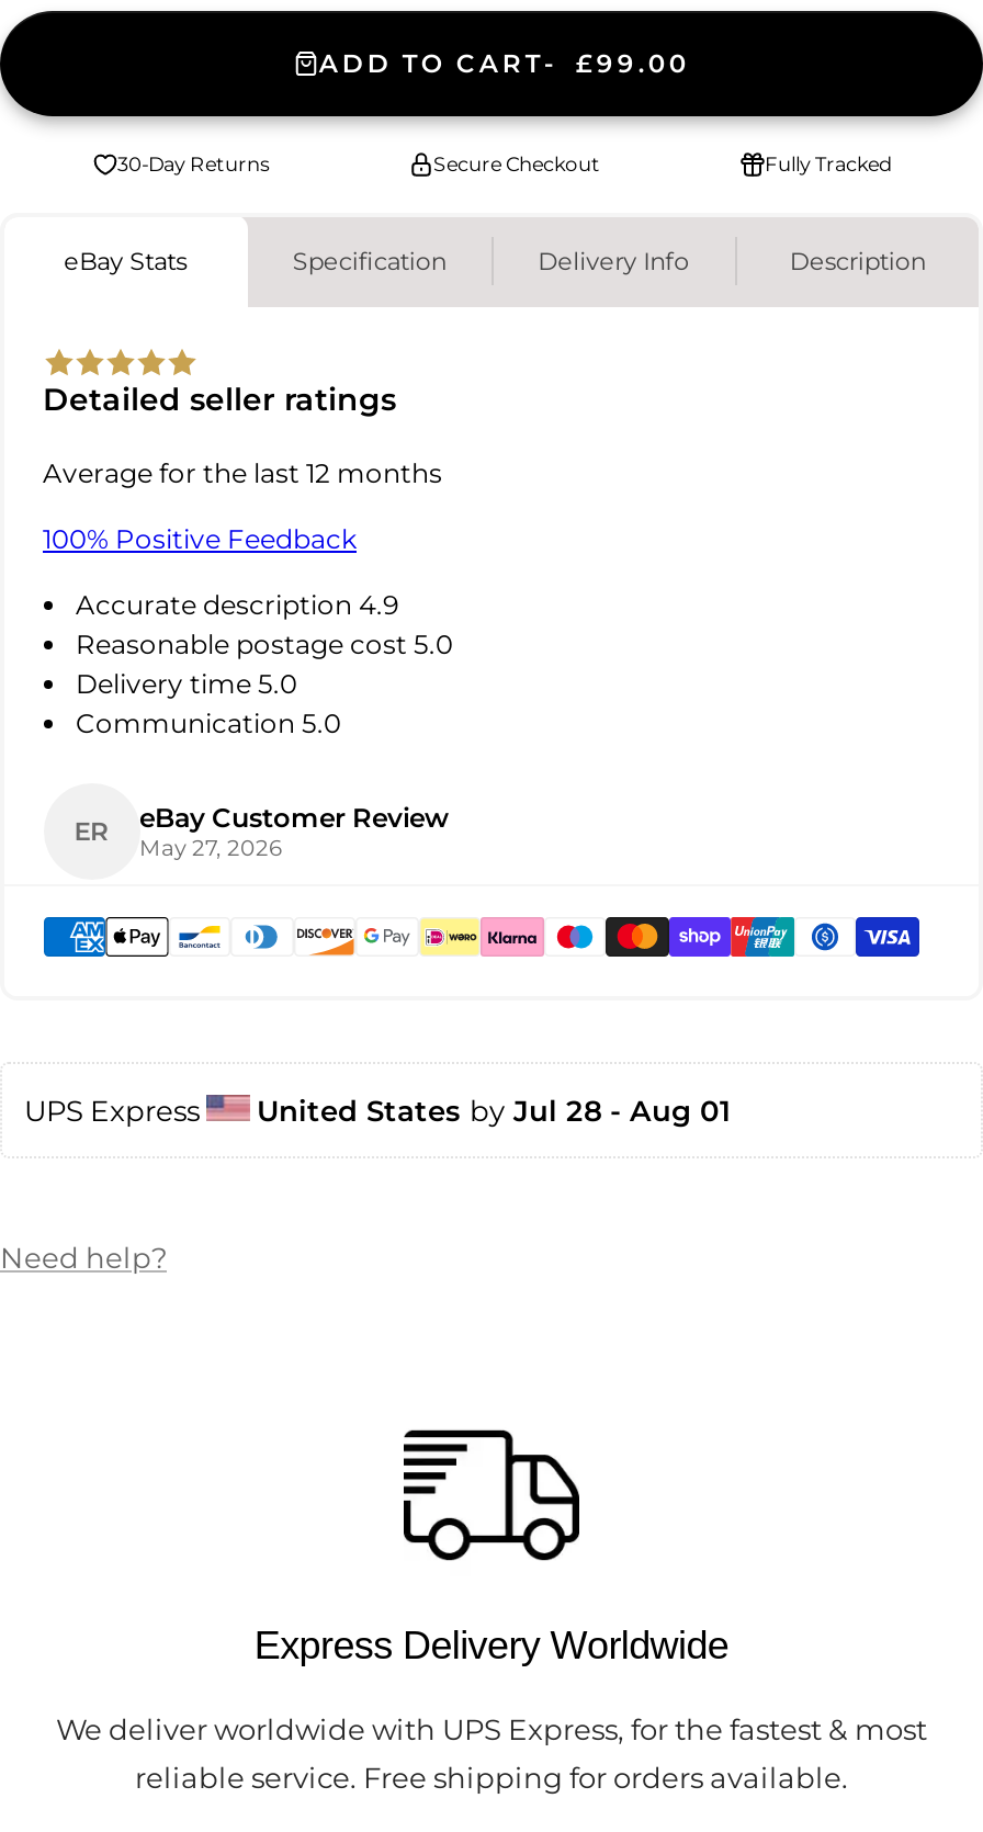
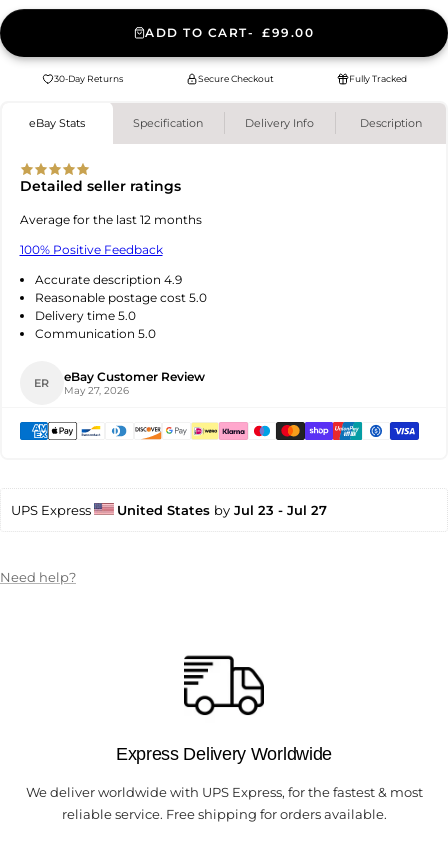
[257,1092,731,1127] United States by Jul 28 - Aug 01 -> [117,502,327,518] United States by Jul 23 - Jul 27

